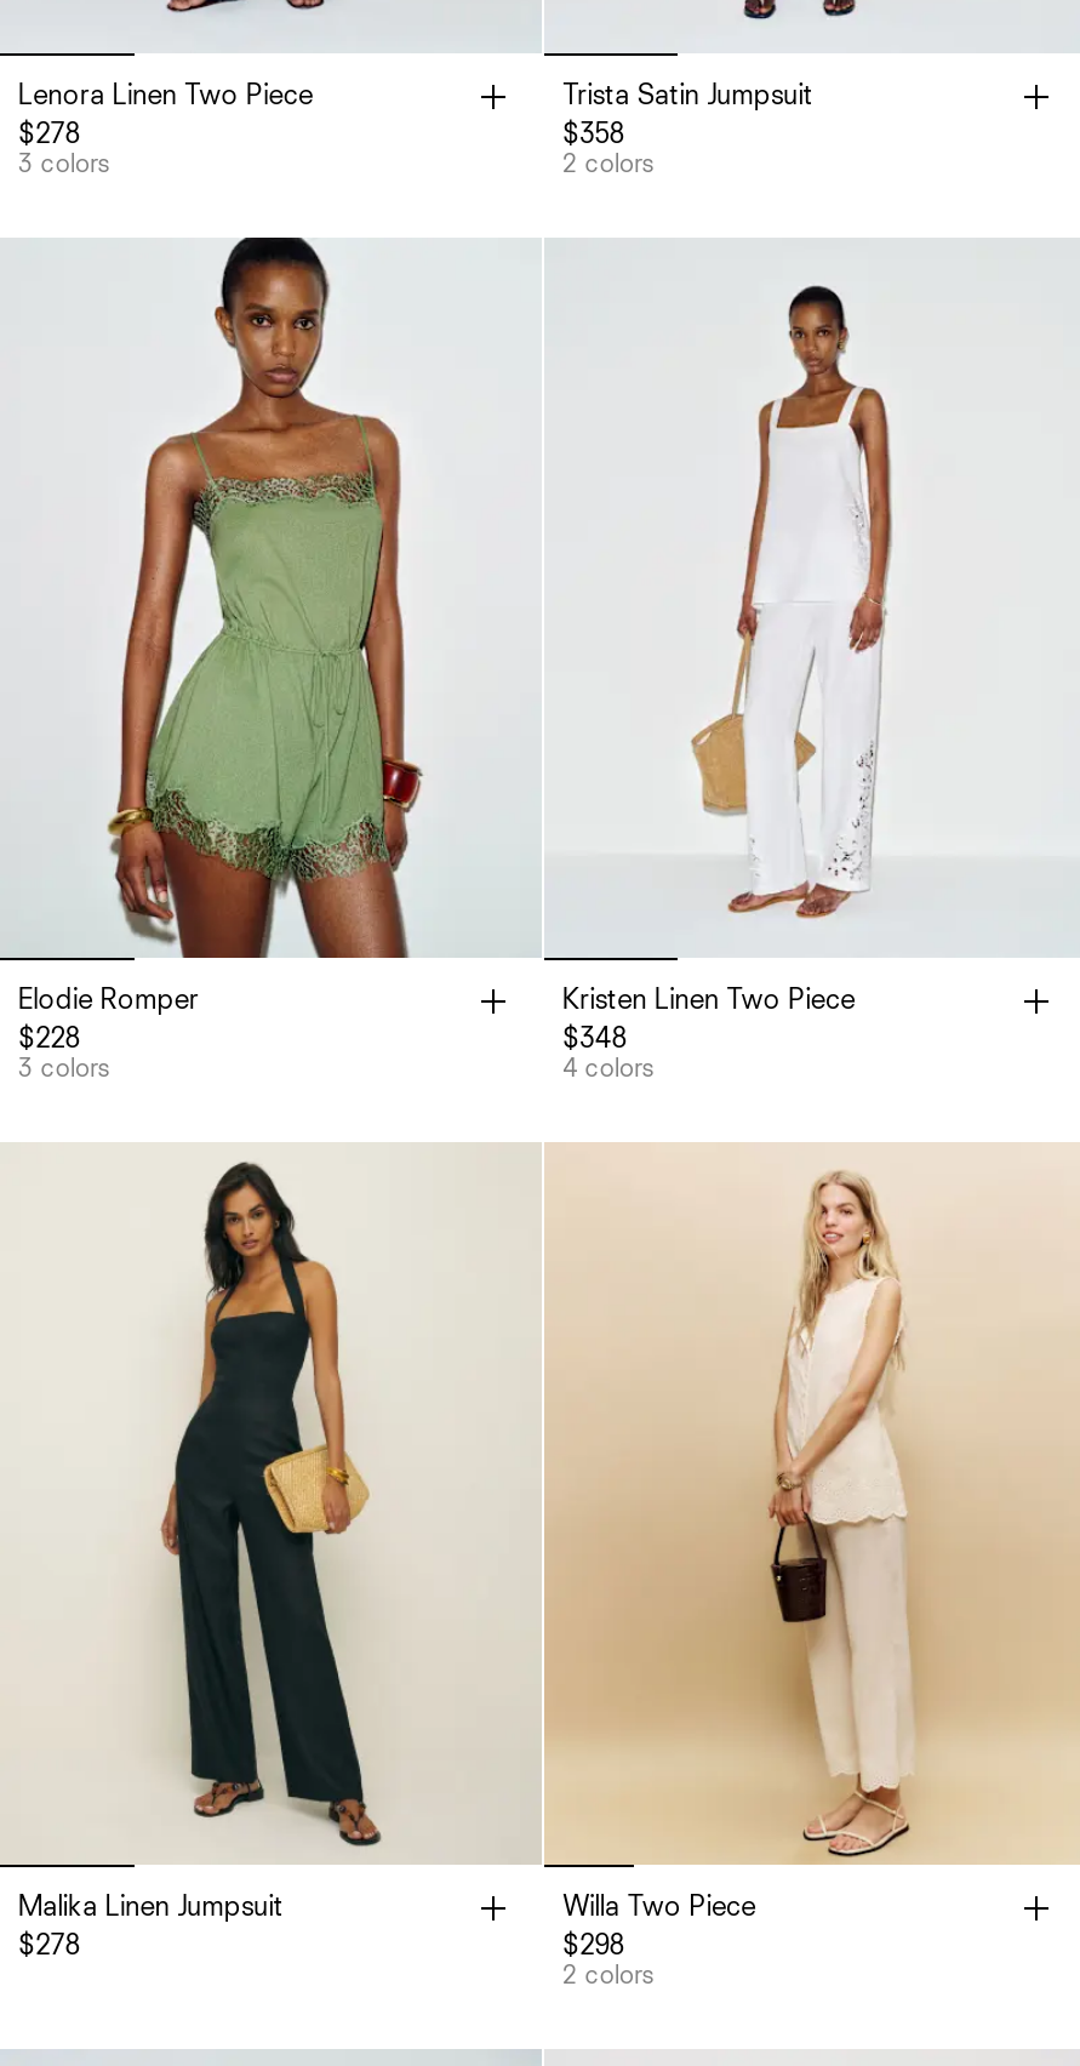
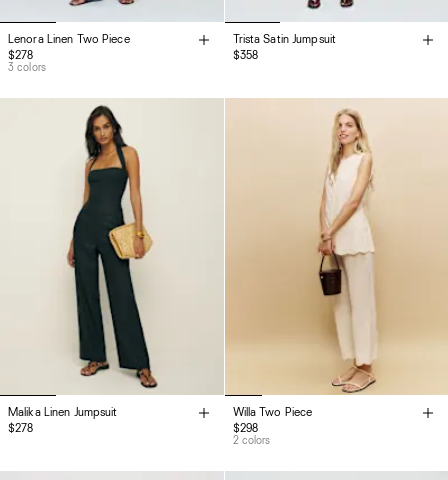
[562,150,654,177] 2 colors -> none
[18,235,423,1082] [image] | Elodie Romper | $228 | 3 colors -> none
[562,259,893,1082] [image] | Kristen Linen Two Piece | $348 | 4 colors -> none

